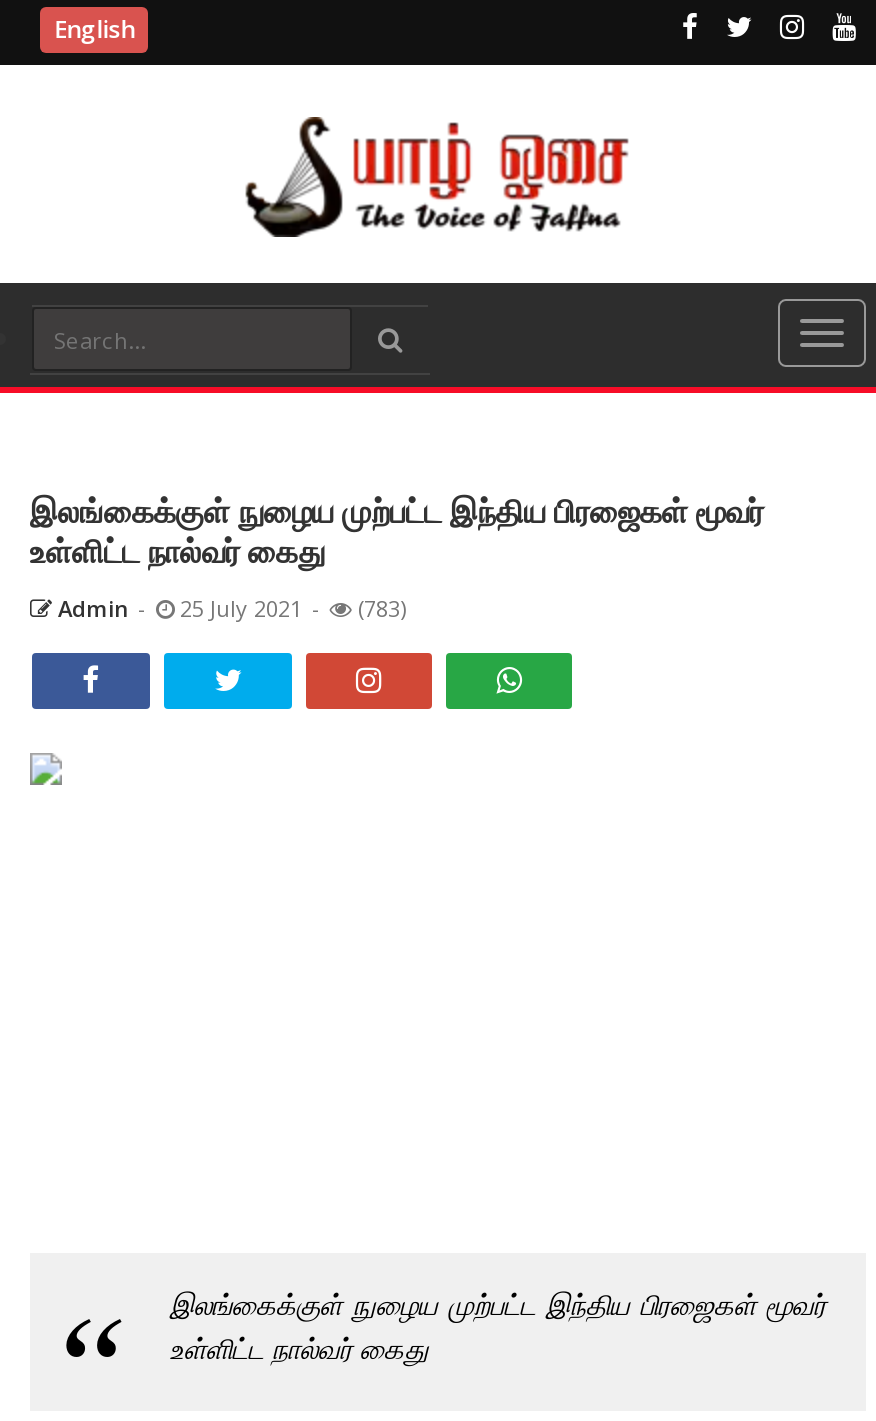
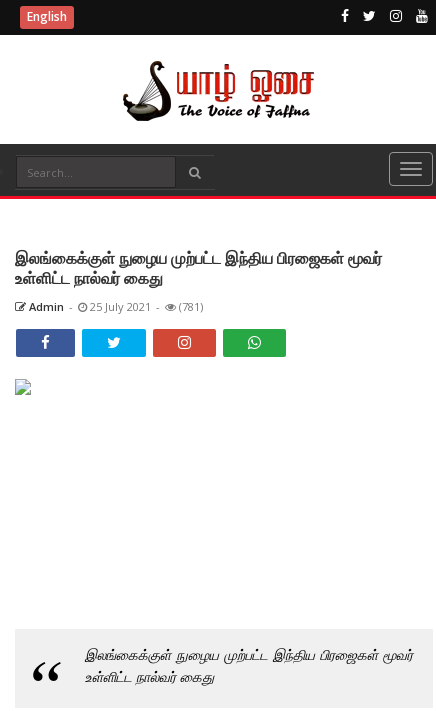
[52,593,406,623] Admin - 25 July 2021 - (783) -> [26,299,203,314] Admin - 25 July 2021 - (781)

